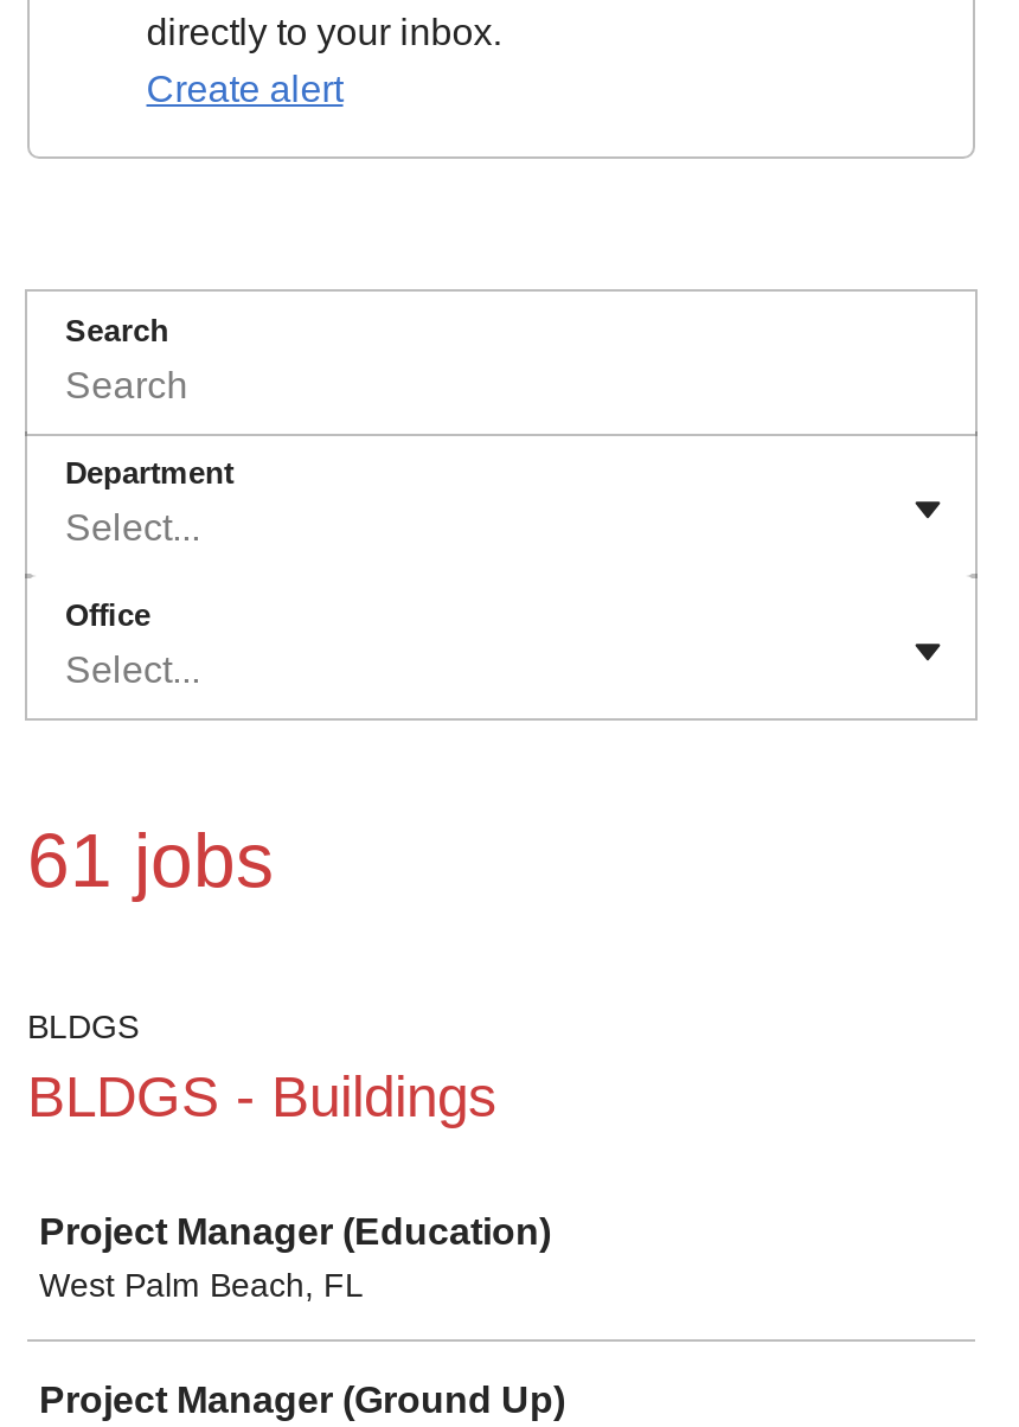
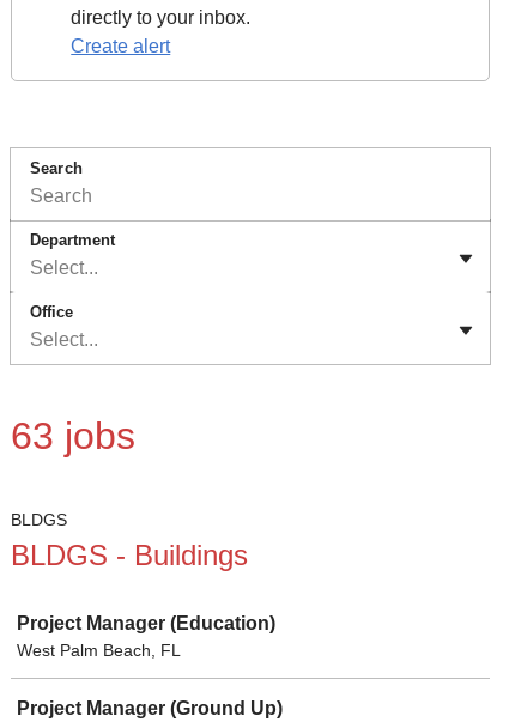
[27,818,274,903] 61 jobs -> [11,414,135,457] 63 jobs

